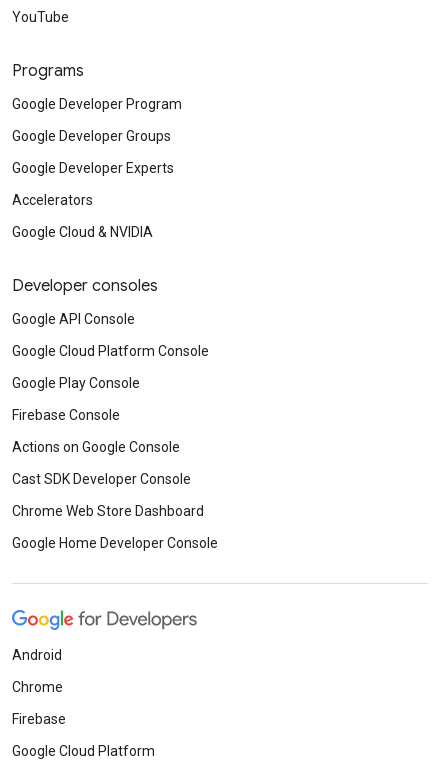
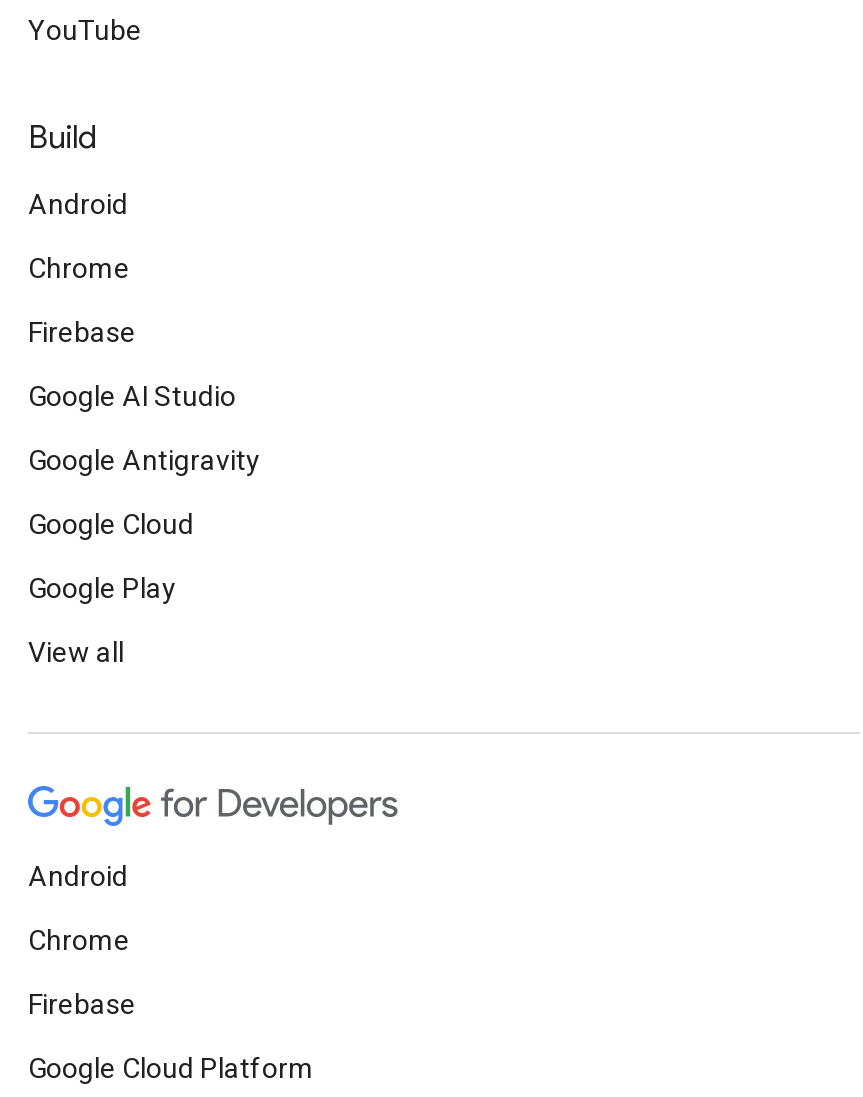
[12,61,218,551] Programs | Google Developer Program | Google Developer Groups | Google Developer Experts | Accelerators | Google Cloud & NVIDIA | Developer consoles | Google API Console | Google Cloud Platform Console | Google Play Console | Firebase Console | Actions on Google Console | Cast SDK Developer Console | Chrome Web Store Dashboard | Google Home Developer Console -> [28,118,260,668] Build | Android | Chrome | Firebase | Google AI Studio | Google Antigravity | Google Cloud | Google Play | View all

